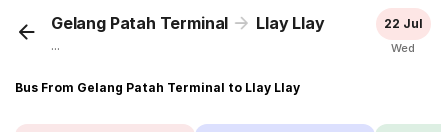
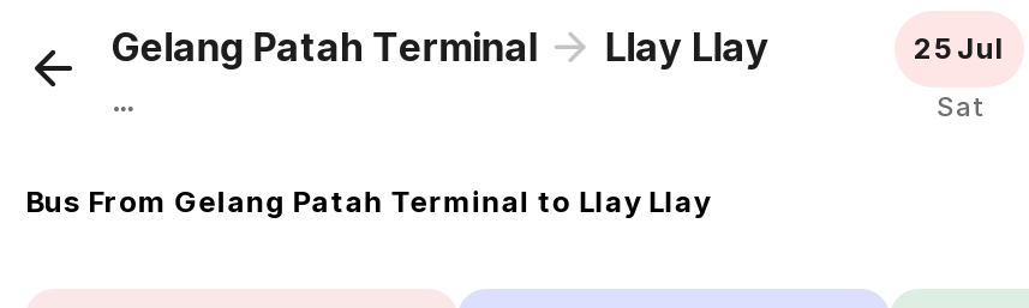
[384,16,423,31] 22 Jul -> [913,30,1005,66] 25 Jul
[391,41,415,55] Wed -> [936,90,982,123] Sat

